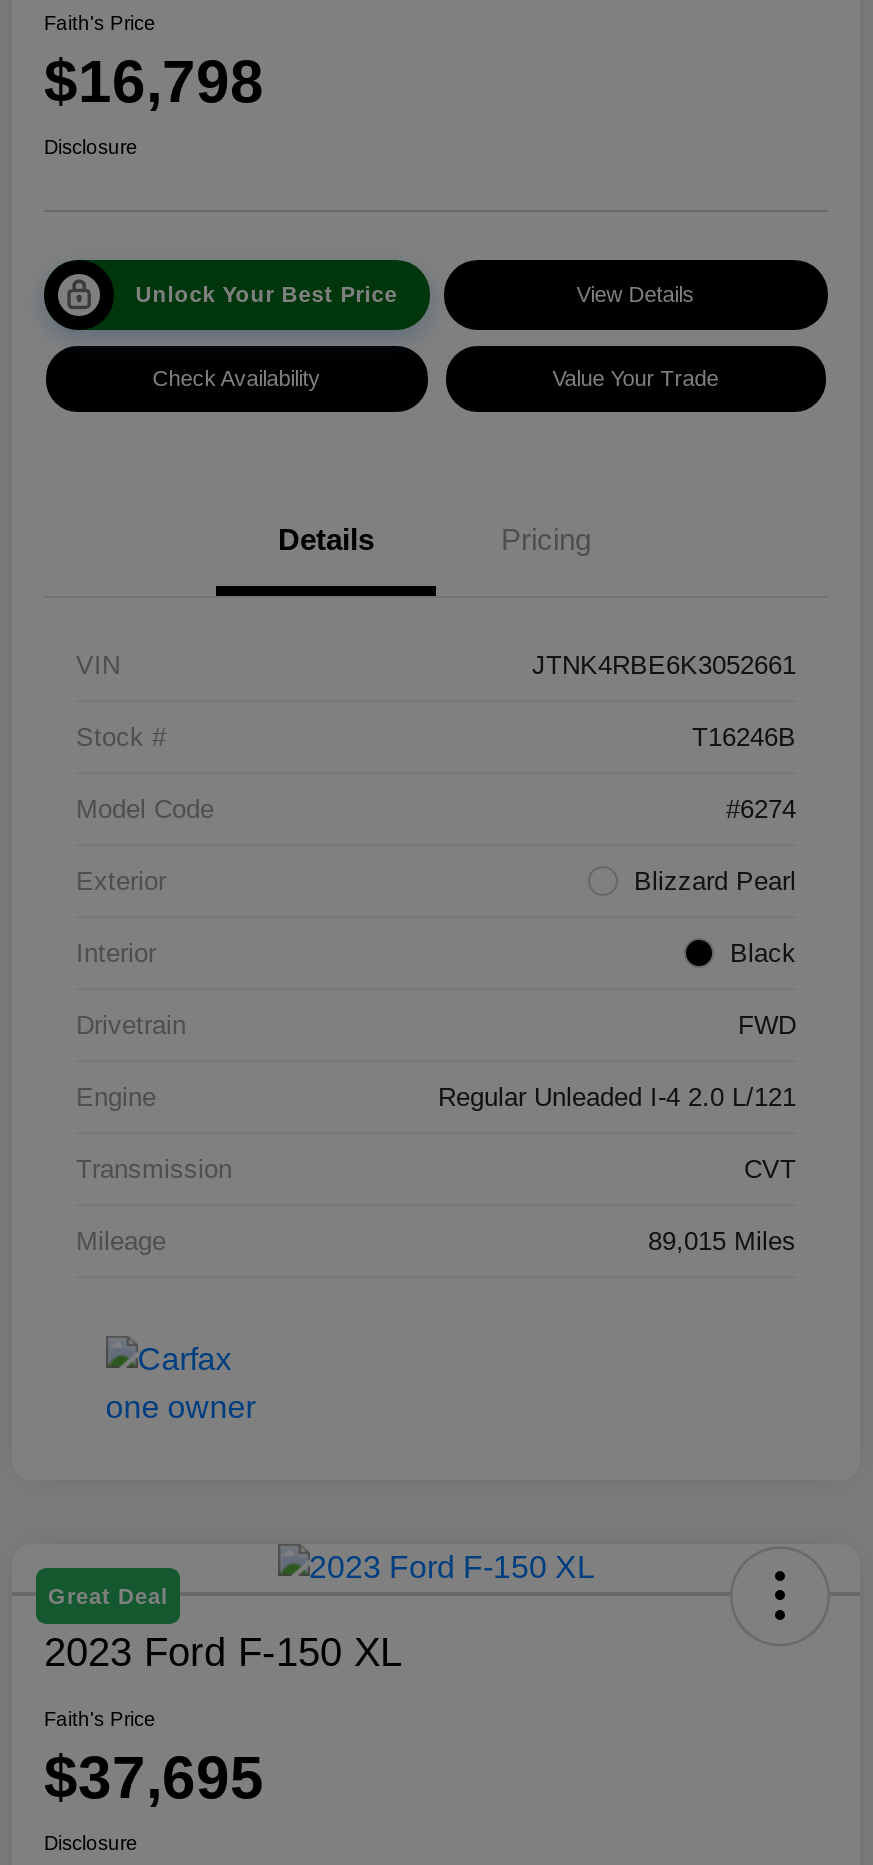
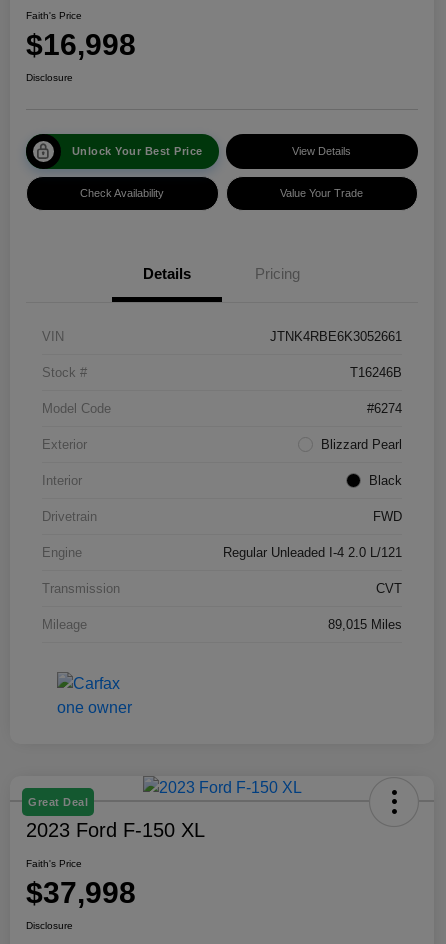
[44,48,264,114] $16,798 -> [26,28,136,61] $16,998
[44,1744,264,1810] $37,695 -> [26,876,136,909] $37,998

